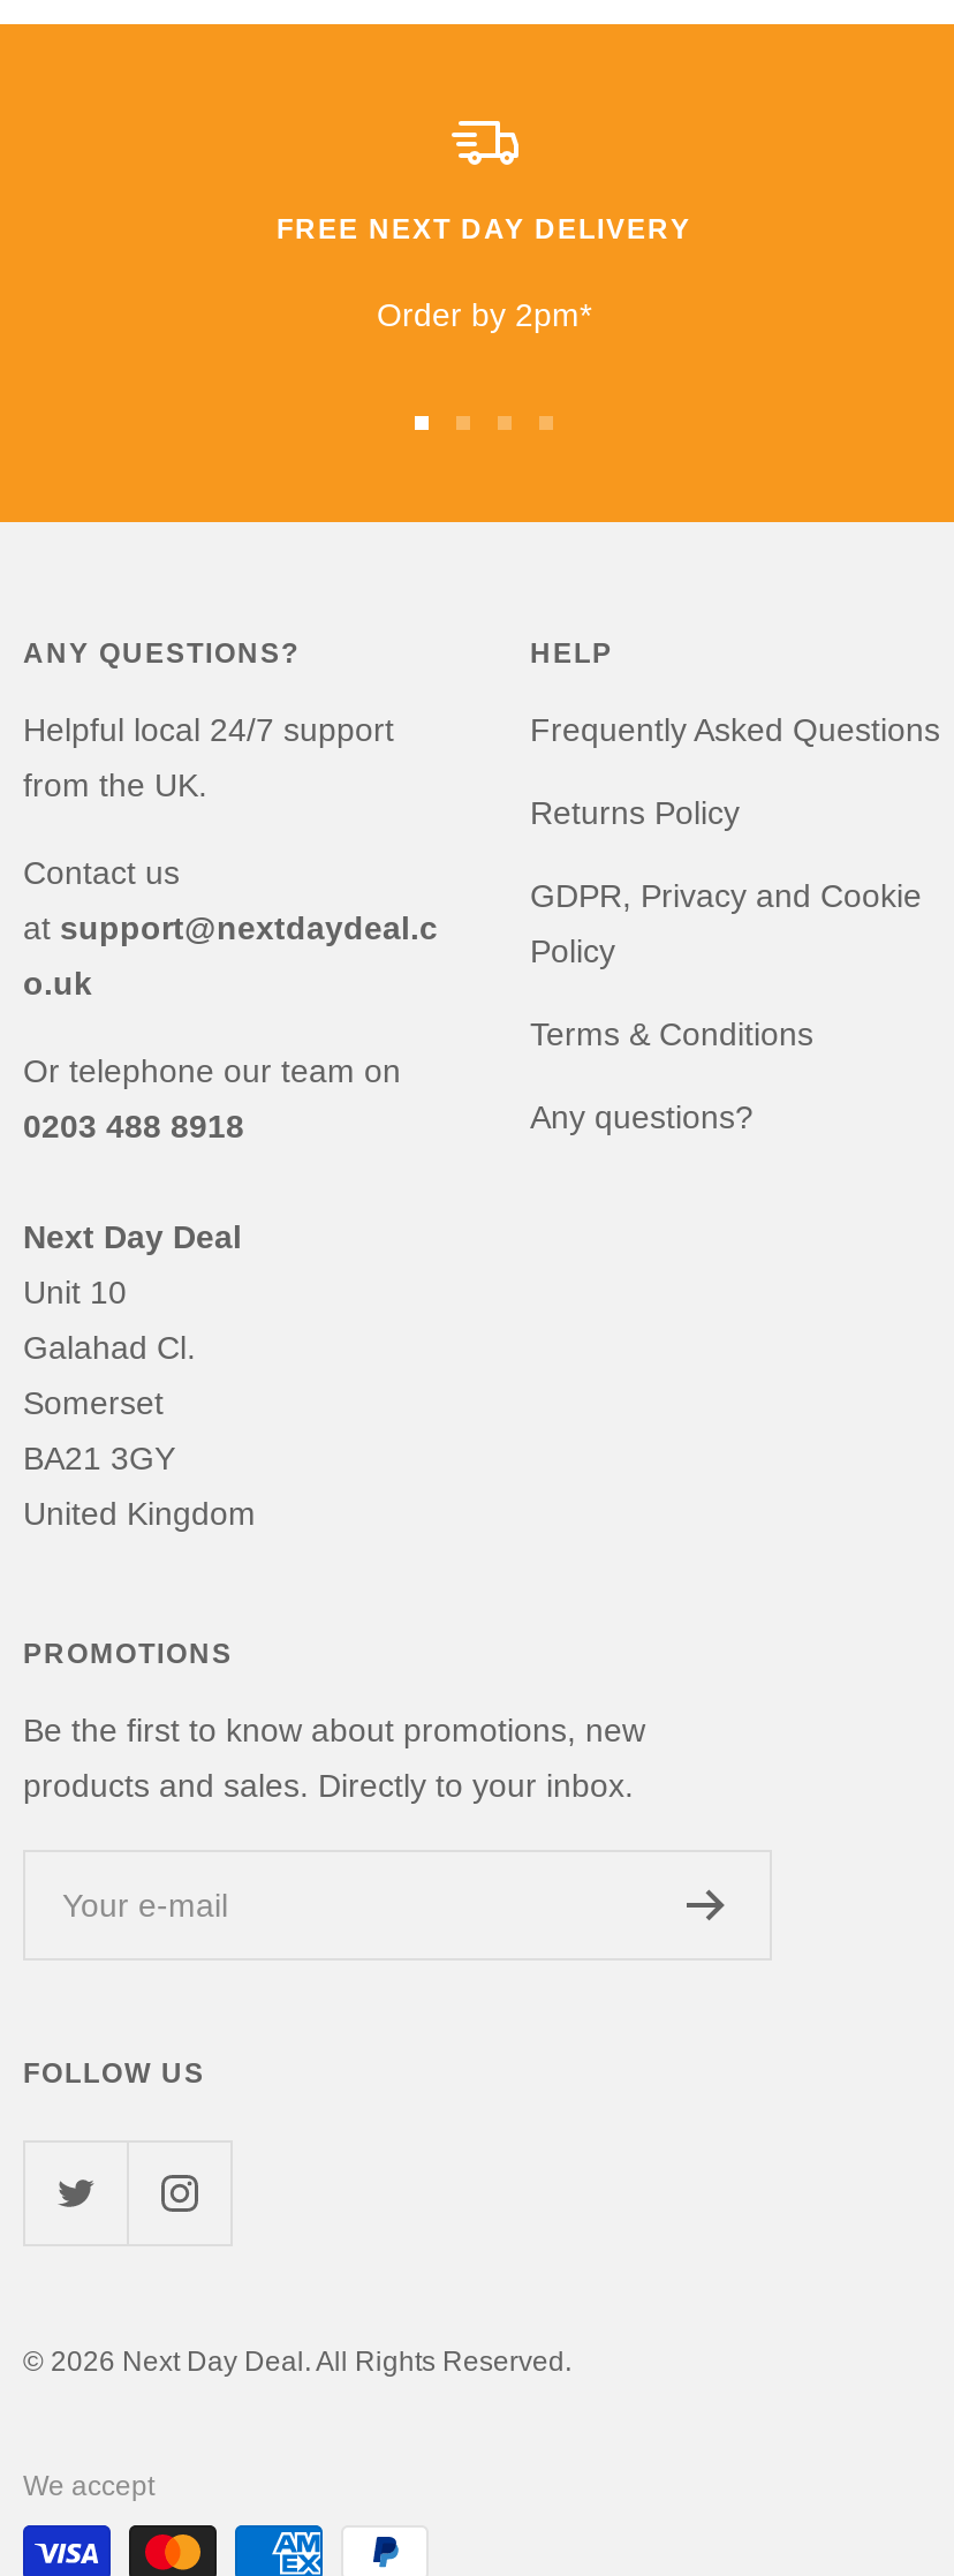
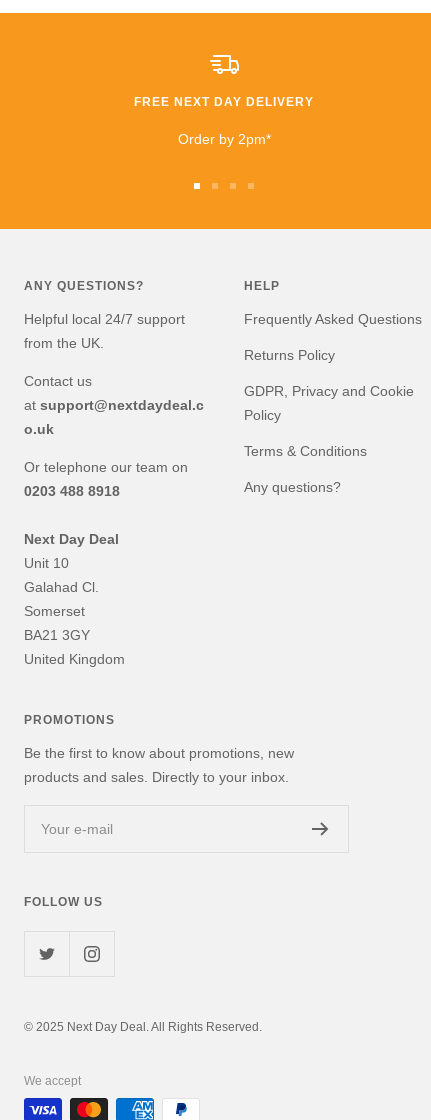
[23,2346,571,2378] © 2026 Next Day Deal. All Rights Reserved. -> [24,1020,262,1034] © 2025 Next Day Deal. All Rights Reserved.

